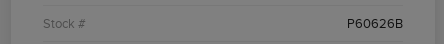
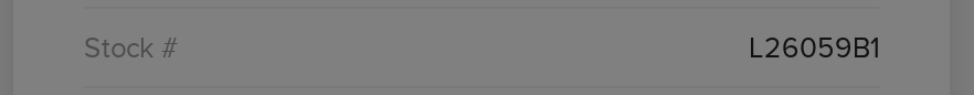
[347,16,403,31] P60626B -> [749,31,879,65] L26059B1

